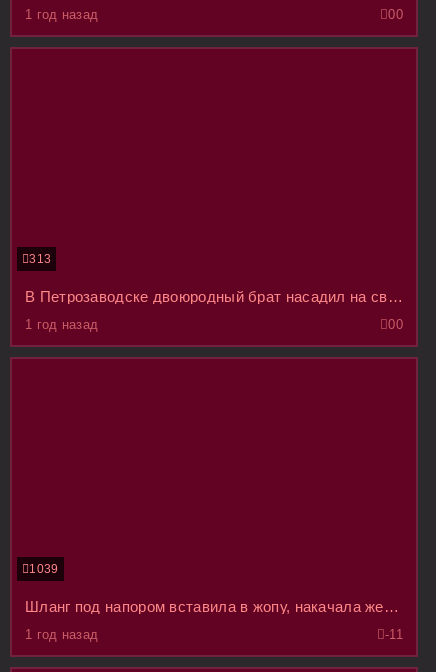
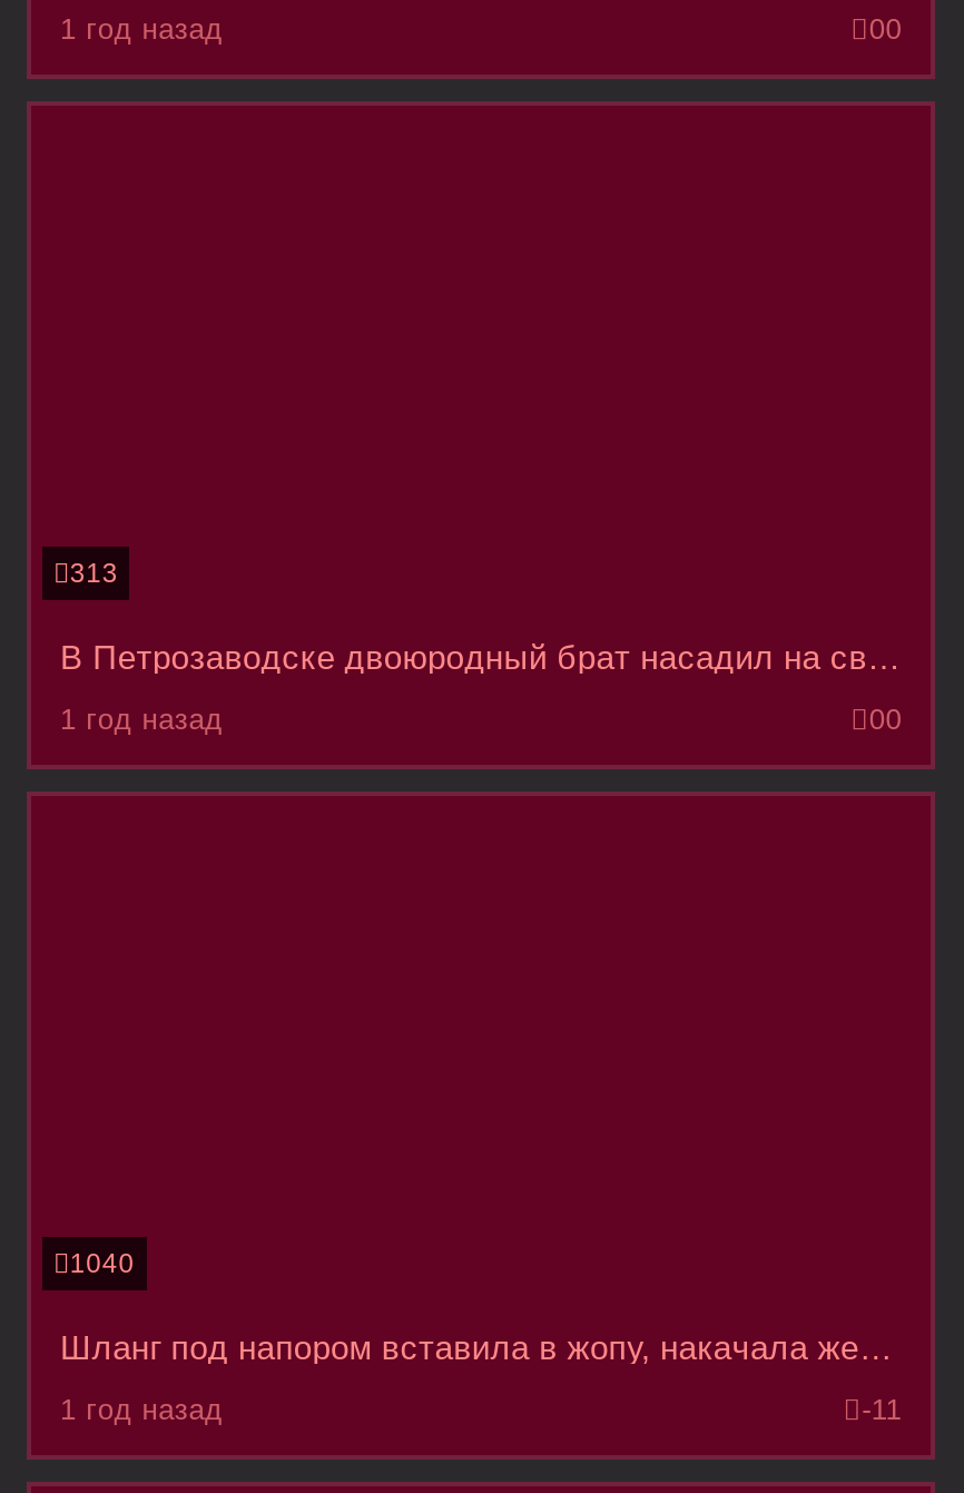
[29,562,58,576] 1039 -> [70,1249,135,1280] 1040

